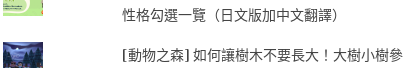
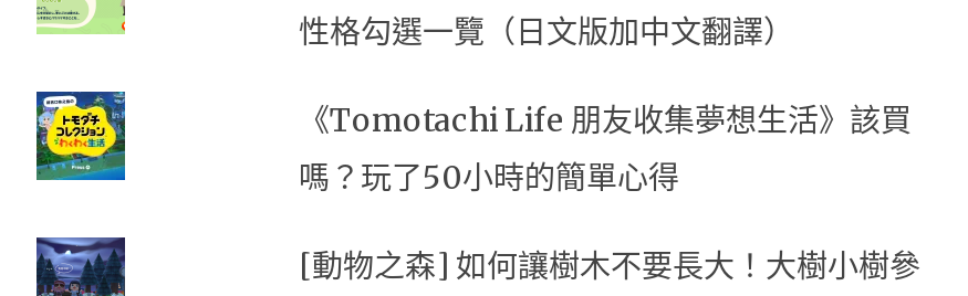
none -> [37,91,127,181] [image]
none -> [299,101,912,198] 《Tomotachi Life 朋友收集夢想生活》該買 | 嗎？玩了50小時的簡單心得

